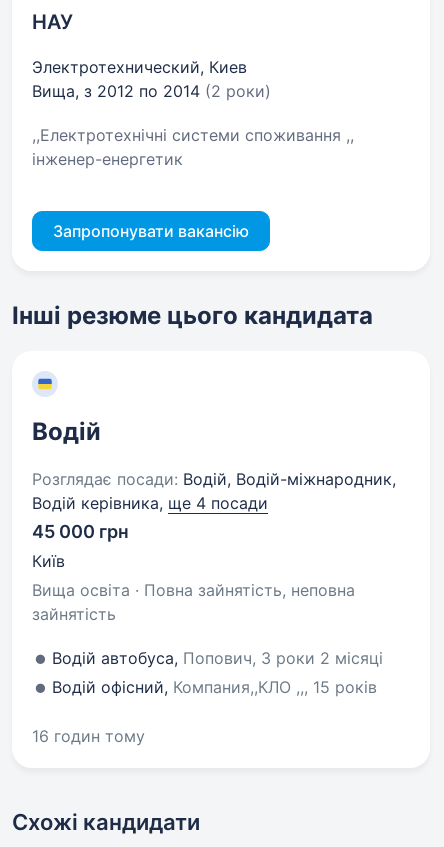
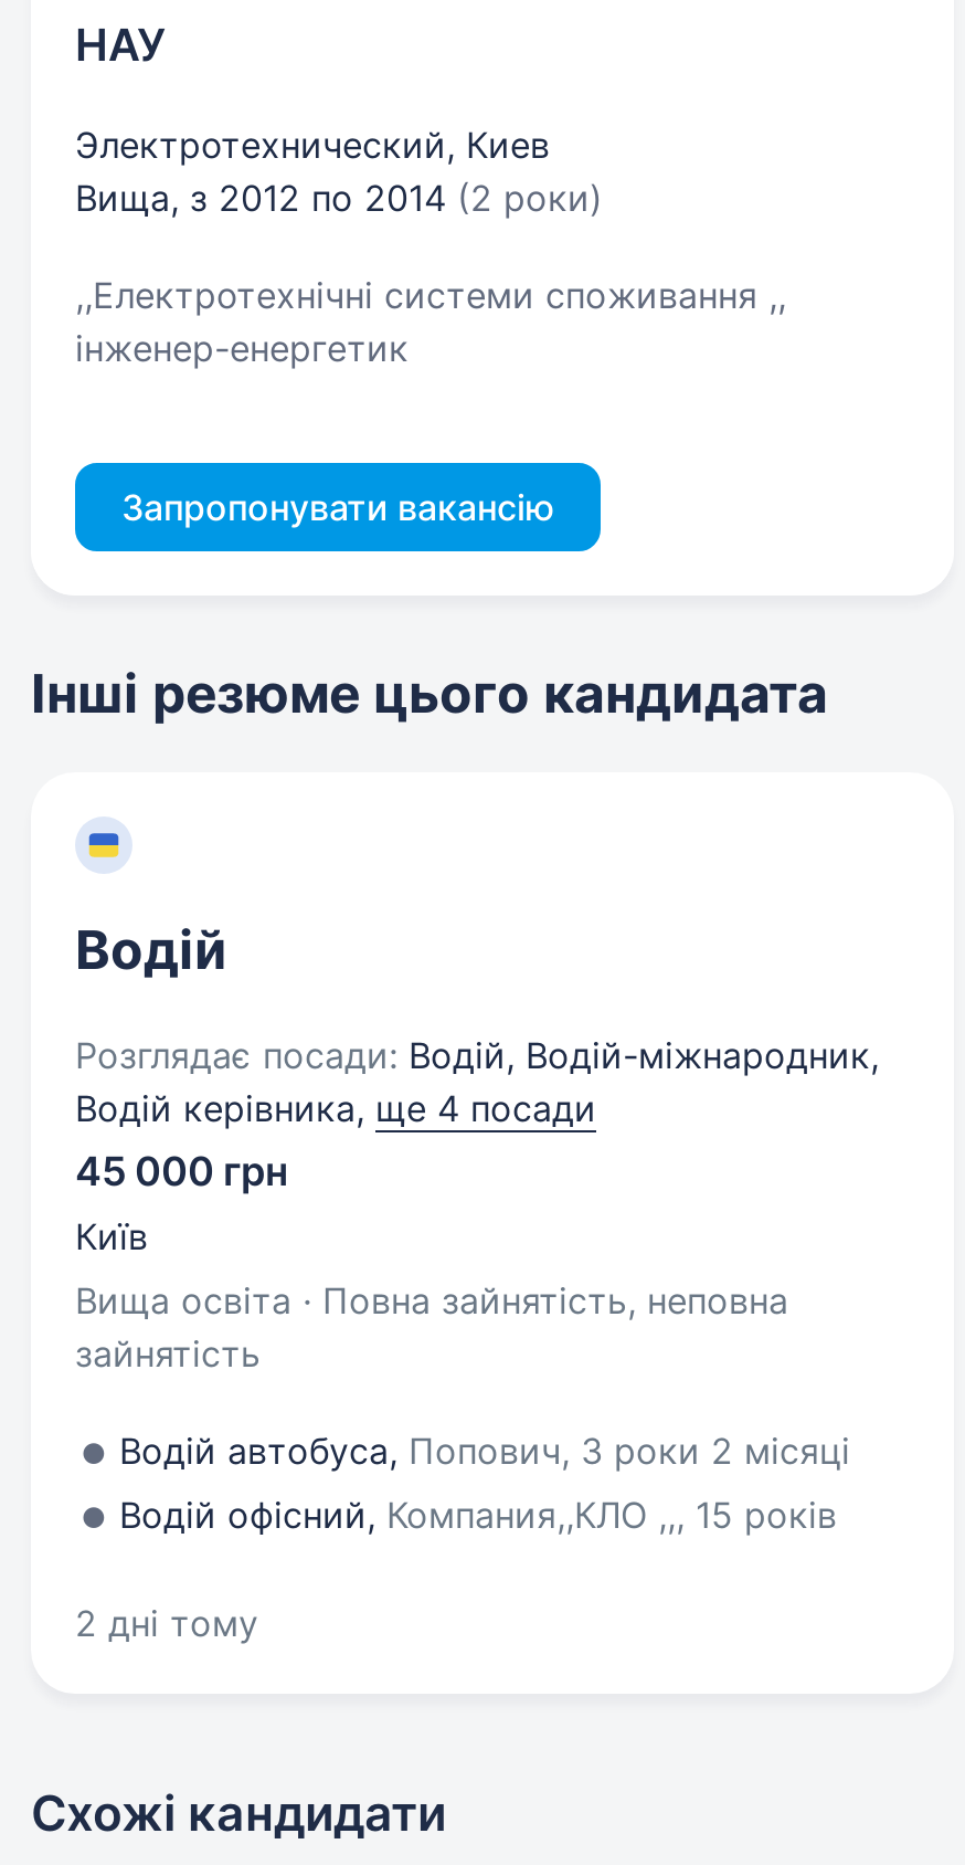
[32,726,145,746] 16 годин тому -> [75,1601,258,1645] 2 дні тому

